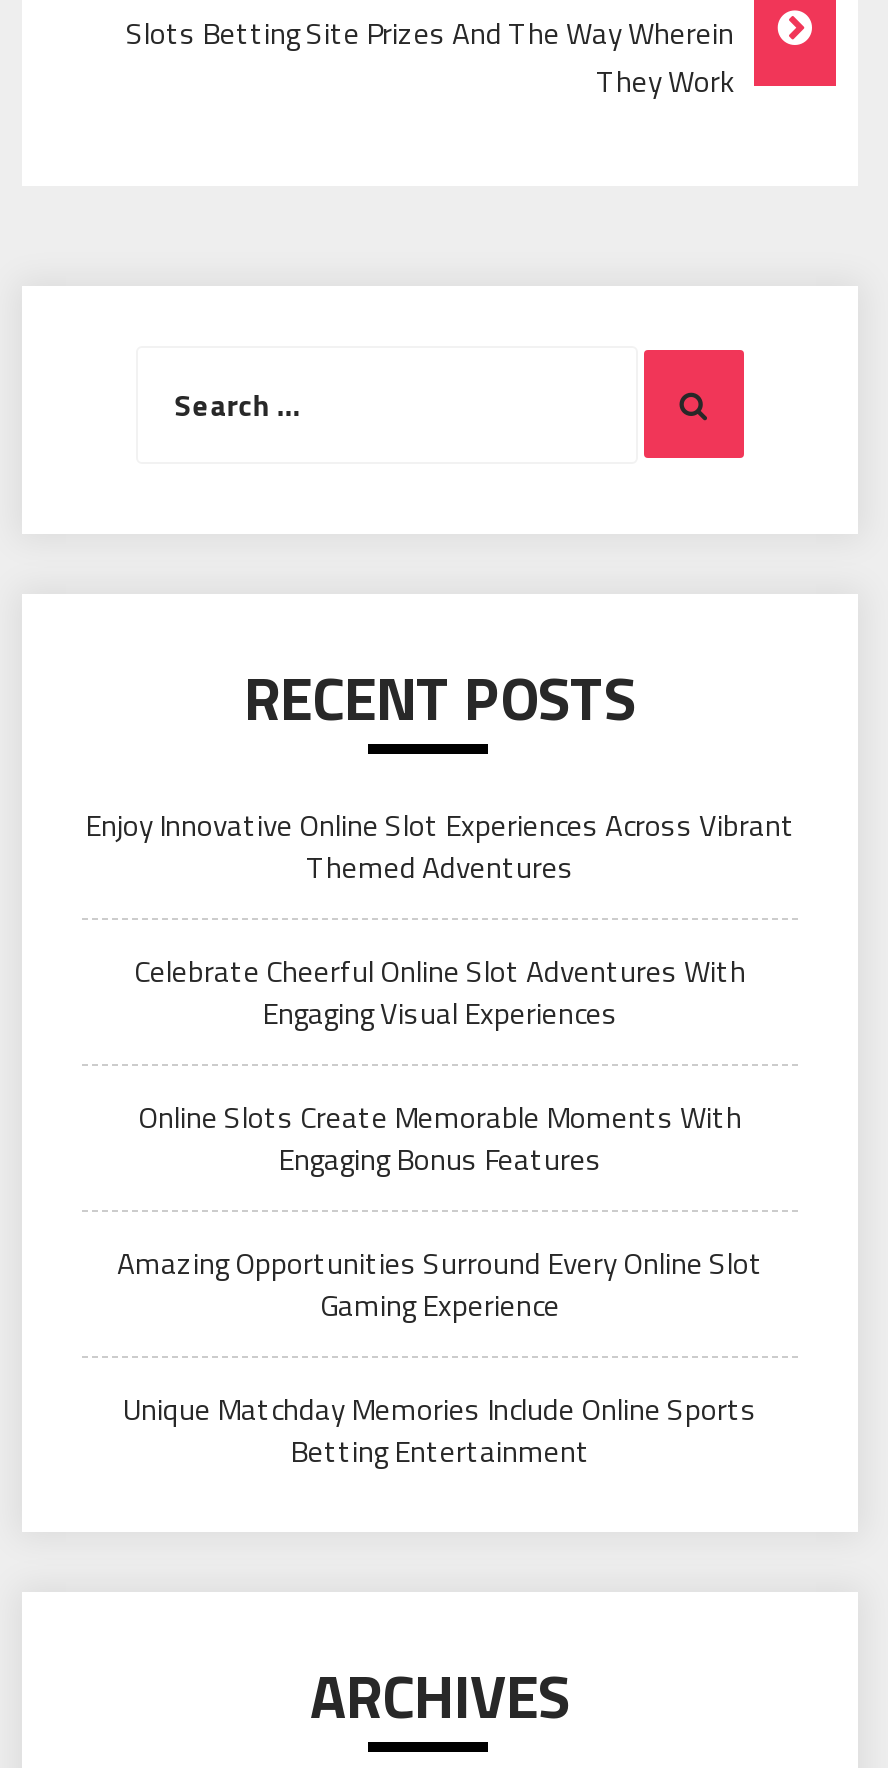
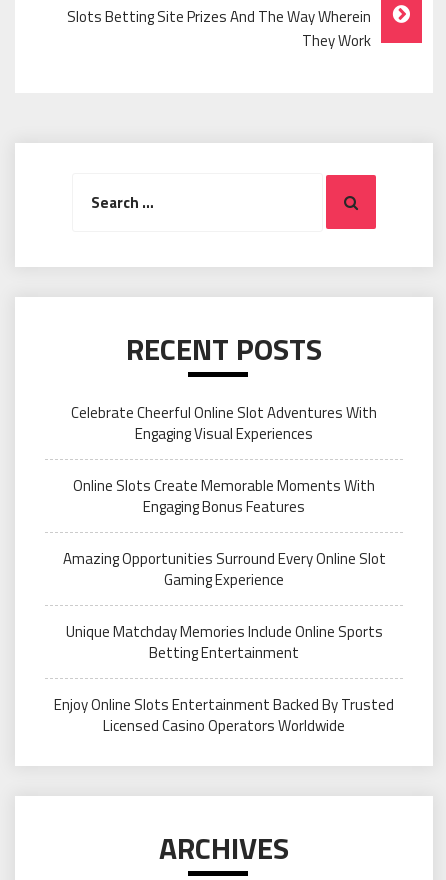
[85,801,795,889] Enjoy Innovative Online Slot Experiences Across Vibrant | Themed Adventures -> none
moved [117,947,763,1473] -> [62,401,385,664]: Celebrate Cheerful Online Slot Adventures With | Engaging Visual Experiences | Online Slots Create Memorable Moments With | Engaging Bonus Features | Amazing Opportunities Surround Every Online Slot | Gaming Experience | Unique Matchday Memories Include Online Sports | Betting Entertainment
none -> [54,693,394,737] Enjoy Online Slots Entertainment Backed By Trusted | Licensed Casino Operators Worldwide

